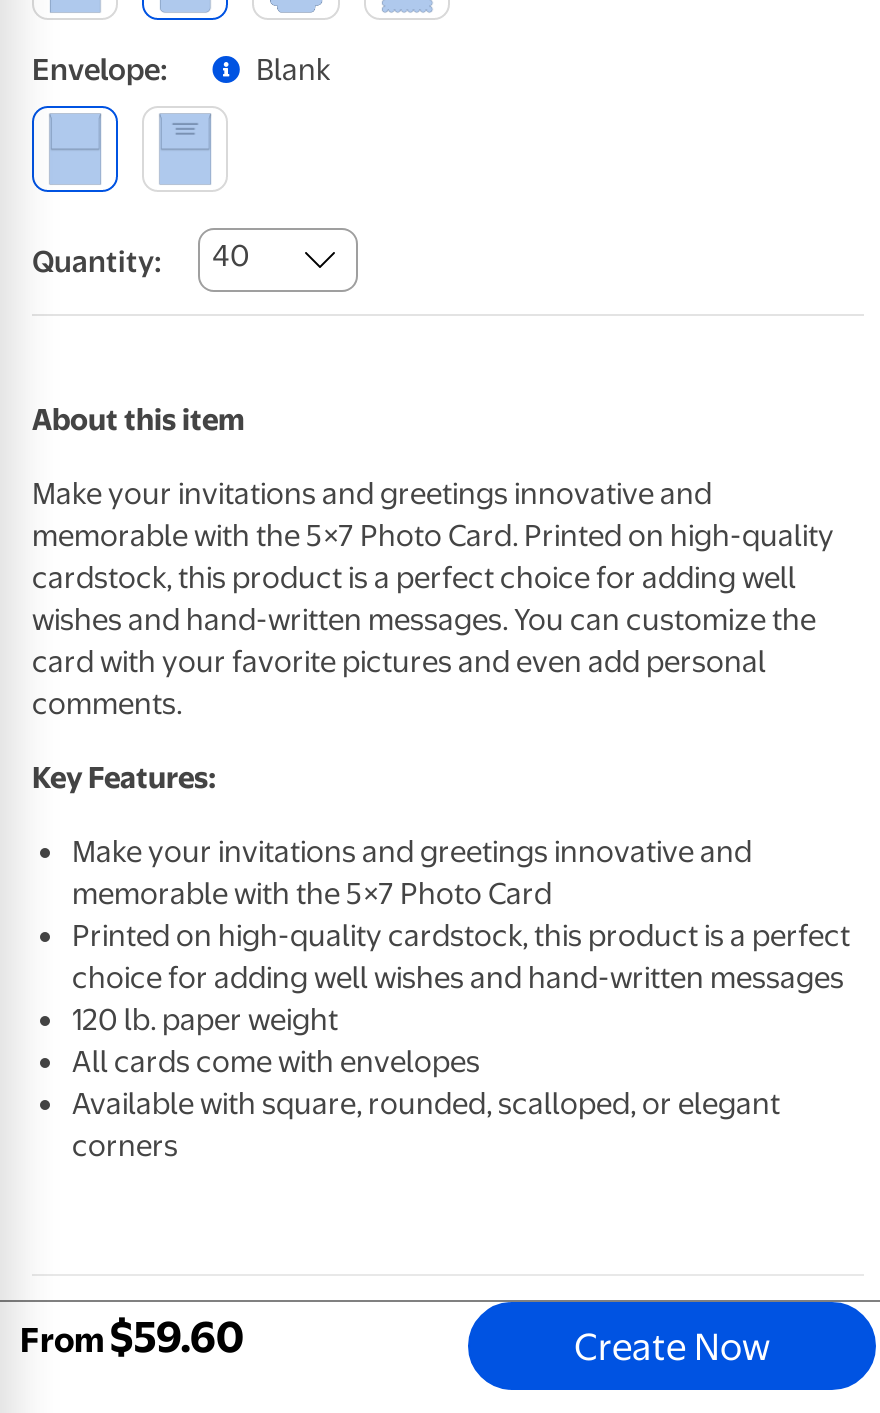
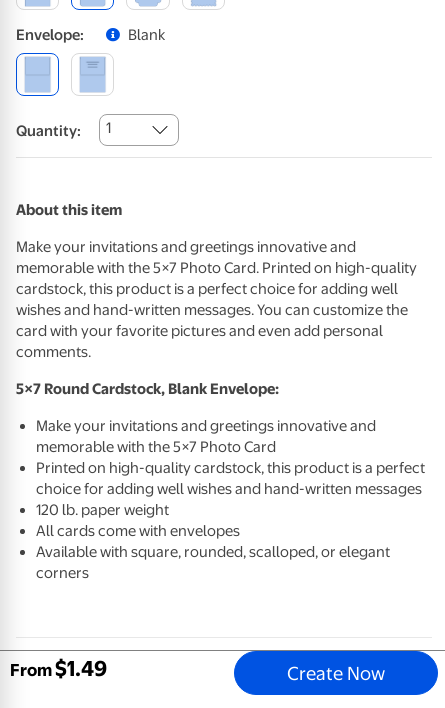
[32,239,250,280] Quantity: 40 -> [16,119,111,140] Quantity: 1
[32,760,216,796] Key Features: -> [16,380,279,398] 5×7 Round Cardstock, Blank Envelope:
[110,1312,244,1362] $59.60 -> [55,656,107,681] $1.49

